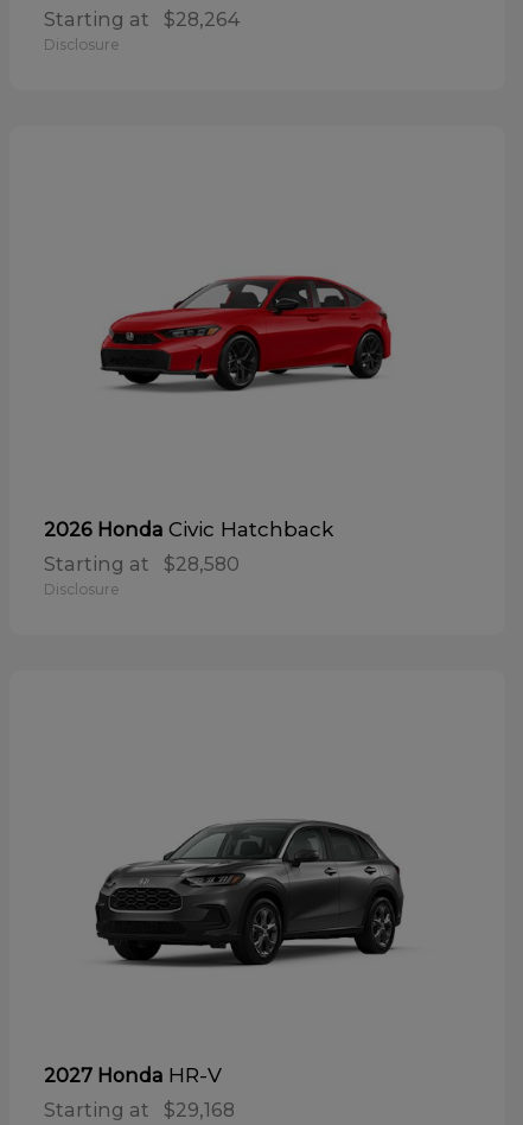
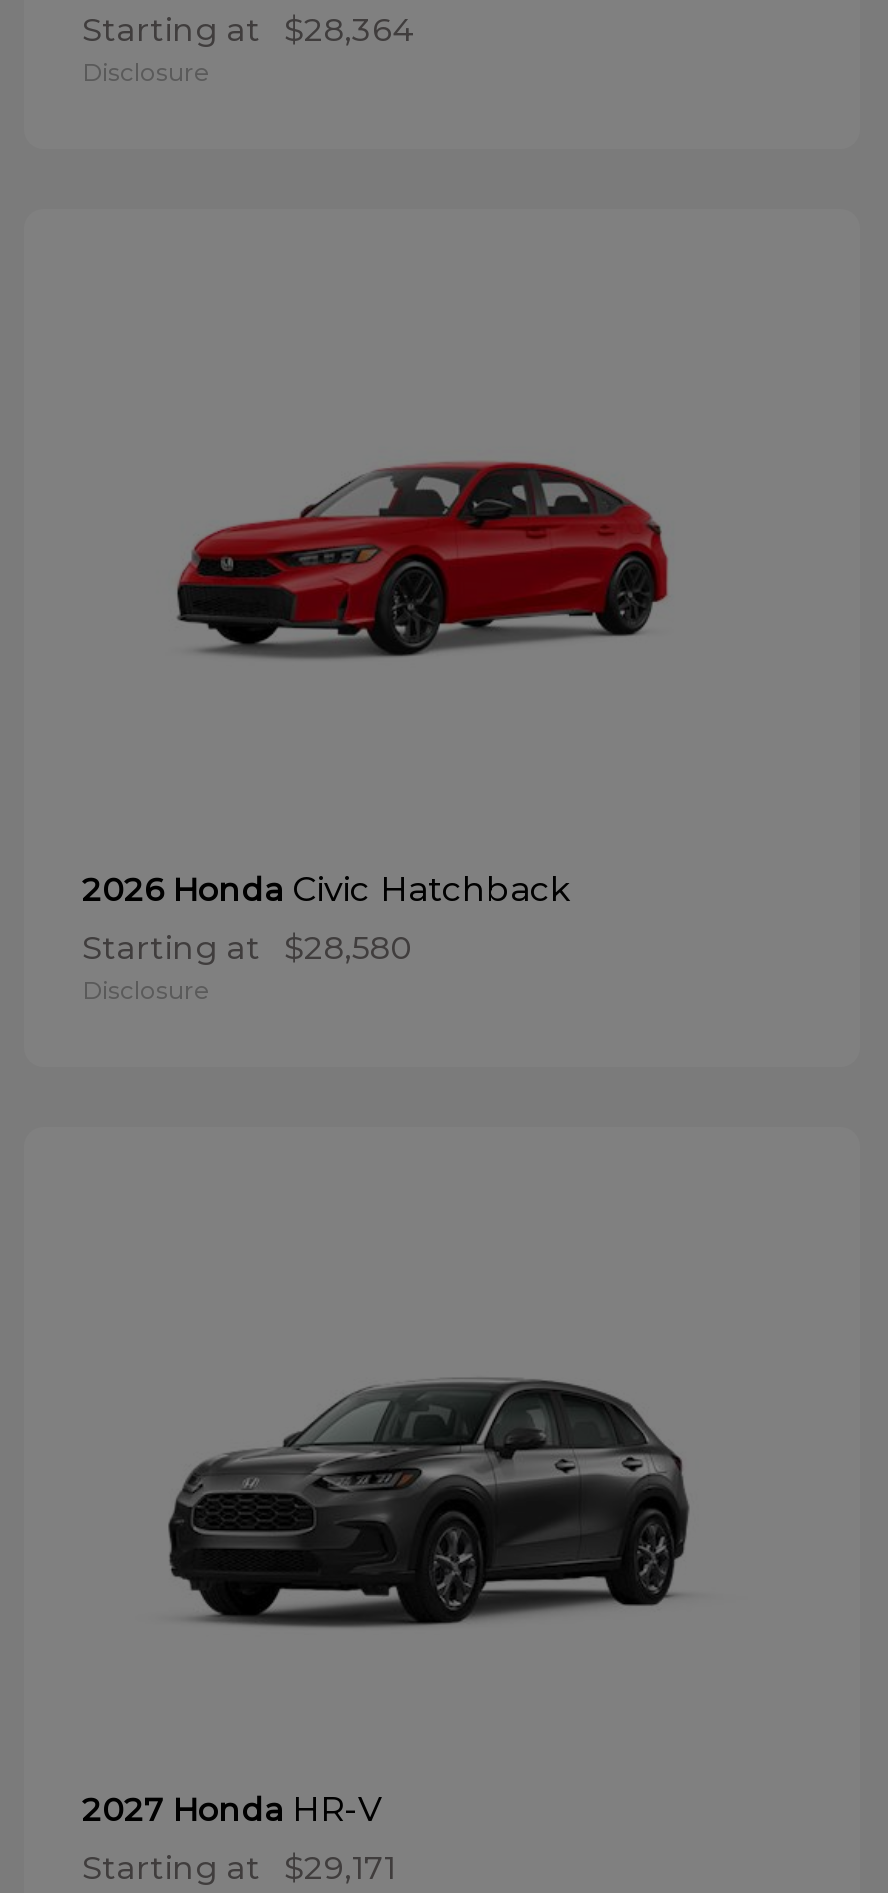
[44,8,240,30] Starting at $28,264 -> [82,10,412,48] Starting at $28,364
[44,1099,235,1122] Starting at $29,168 -> [82,1849,396,1887] Starting at $29,171

